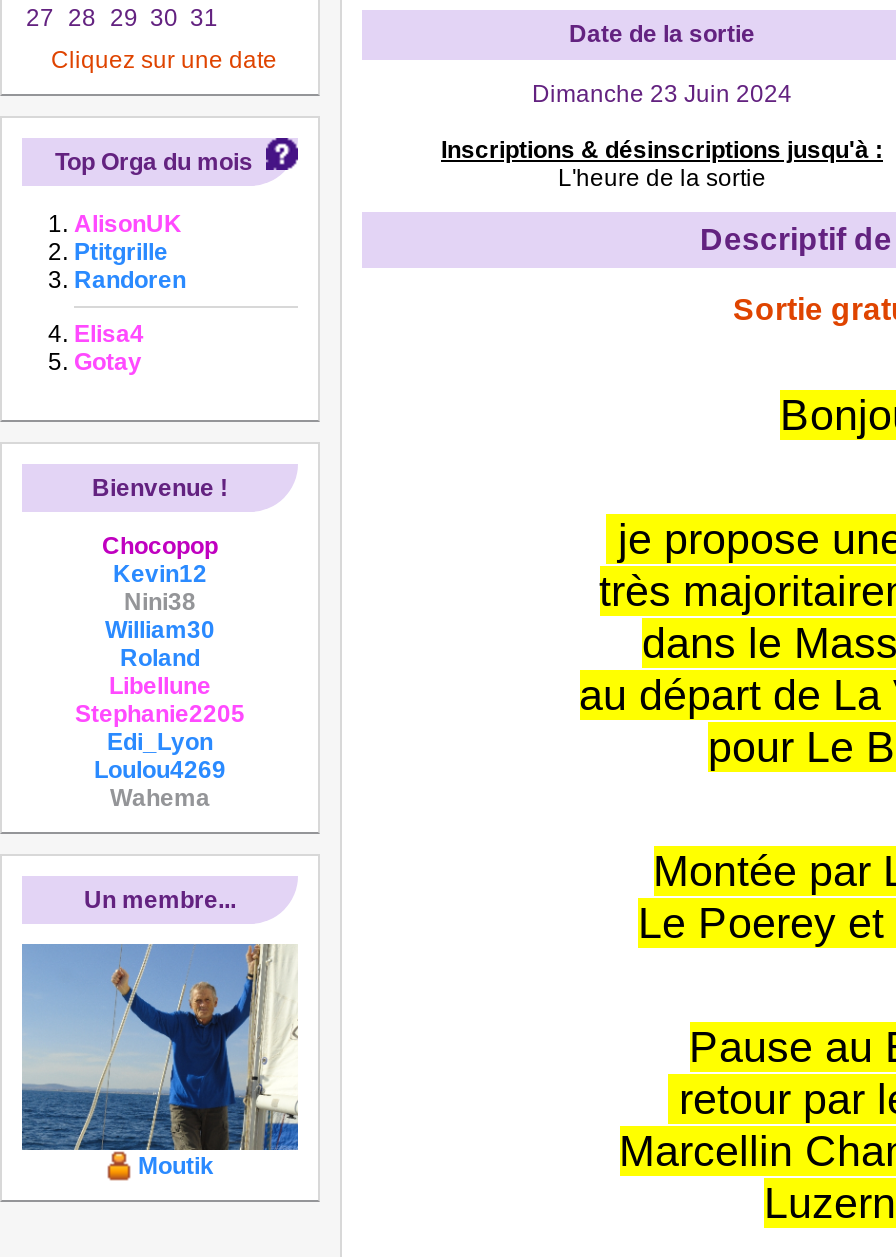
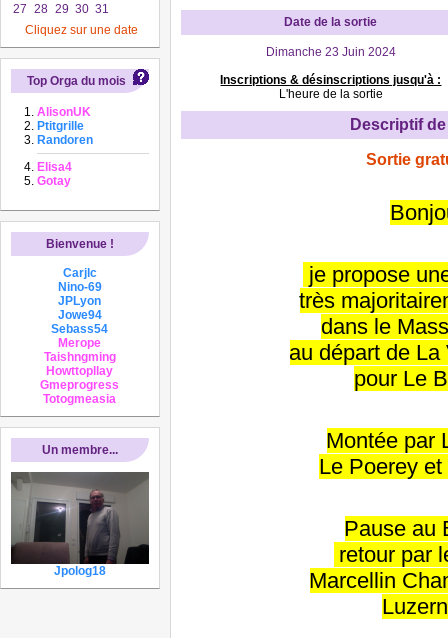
[75,532,245,812] Chocopop | Kevin12 | Nini38 | William30 | Roland | Libellune | Stephanie2205 | Edi_Lyon | Loulou4269 | Wahema -> [40,266,119,406] Carjlc | Nino-69 | JPLyon | Jowe94 | Sebass54 | Merope | Taishngming | Howttopllay | Gmeprogress | Totogmeasia
[20,942,300,1181] [image] | Moutik -> [10,471,150,580] [image] | Jpolog18

